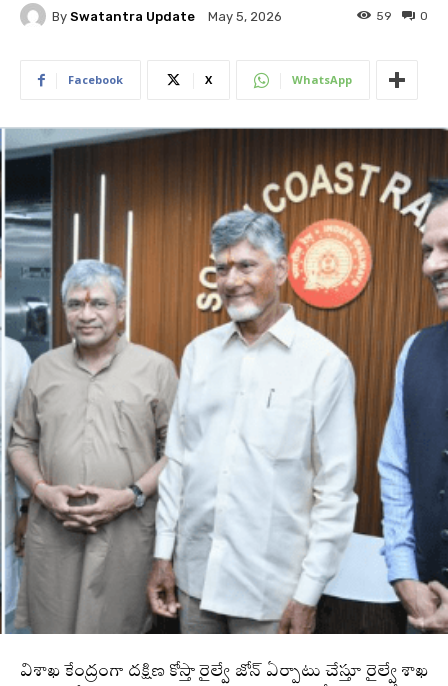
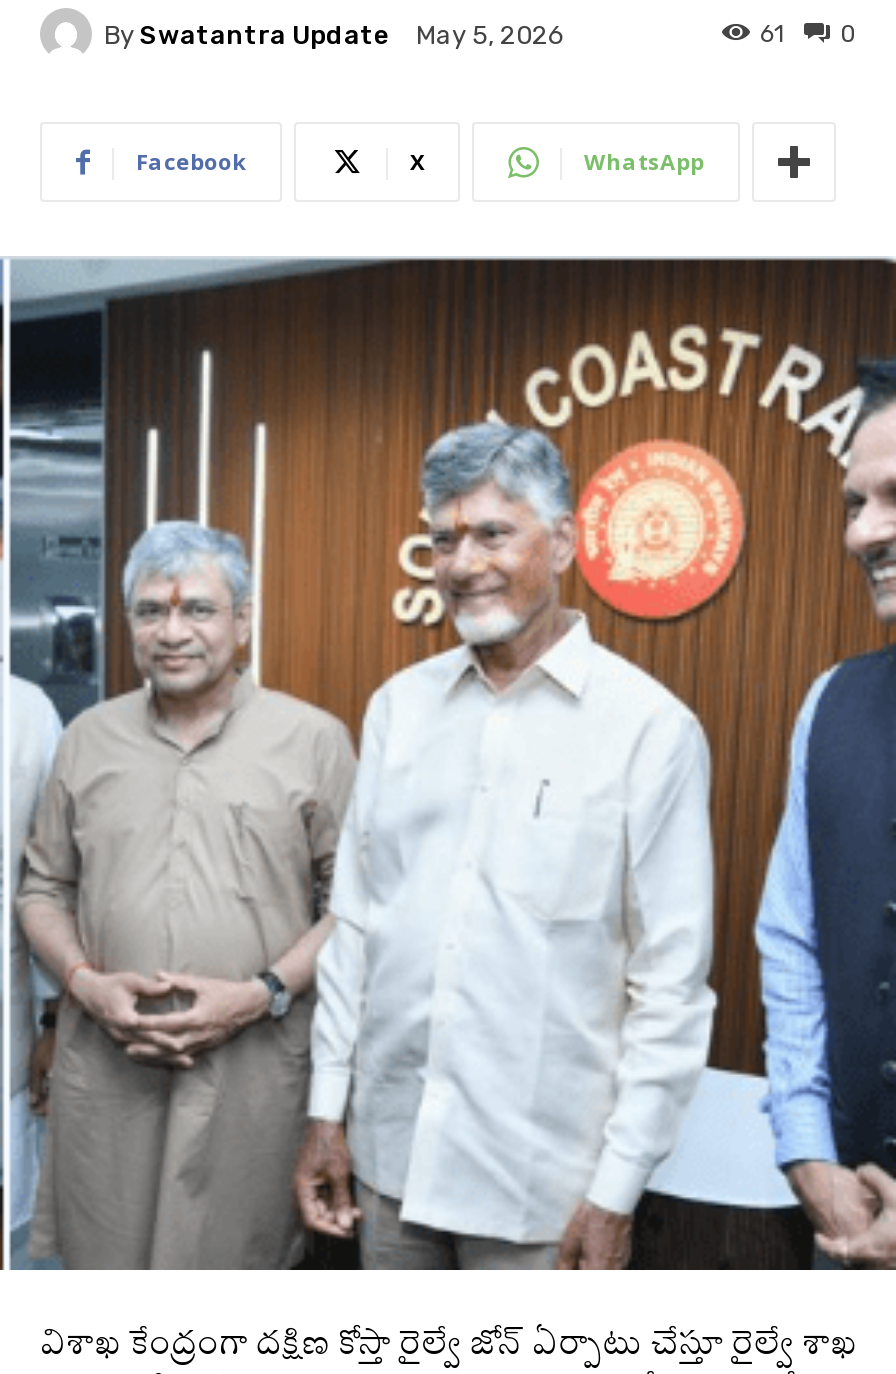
[376,9,392,23] 59 -> [760,21,784,49] 61

